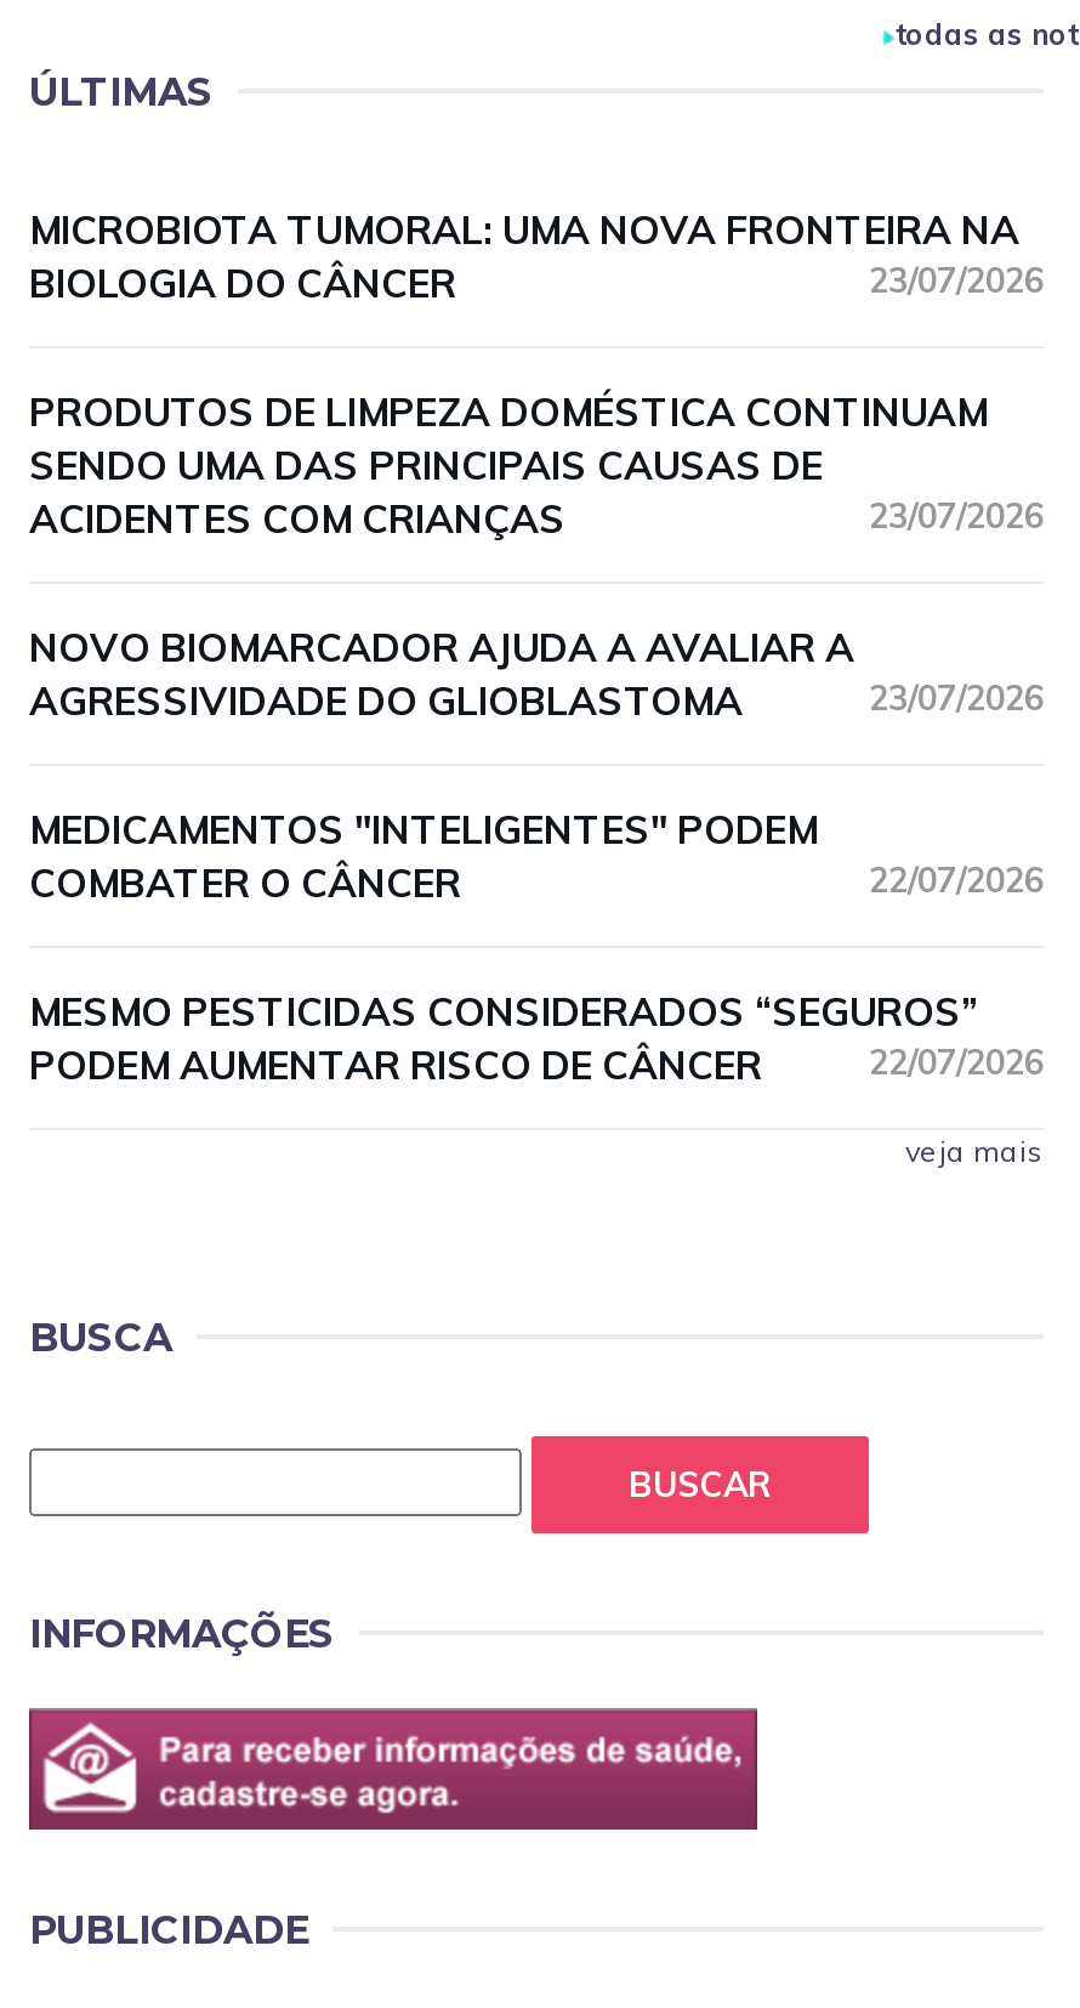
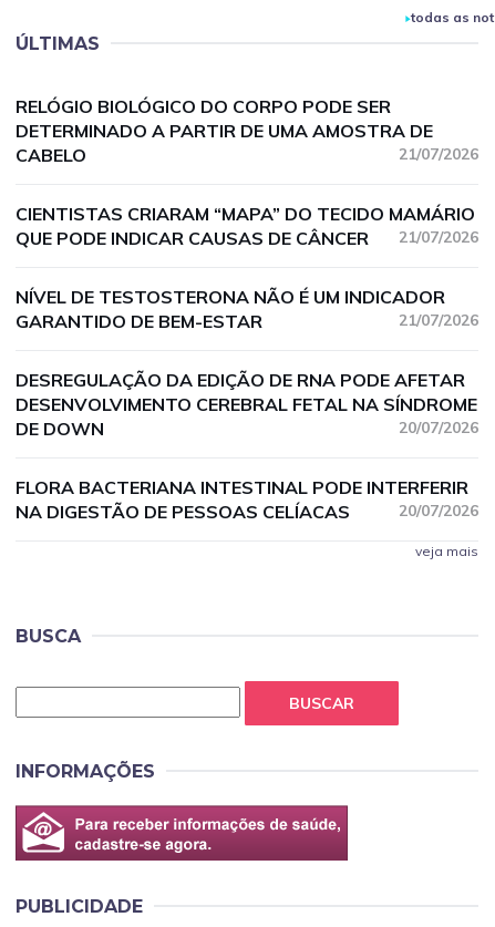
[29,205,1044,307] MICROBIOTA TUMORAL: UMA NOVA FRONTEIRA NA | BIOLOGIA DO CÂNCER | 23/07/2026 -> [16,95,478,166] RELÓGIO BIOLÓGICO DO CORPO PODE SER | DETERMINADO A PARTIR DE UMA AMOSTRA DE | CABELO | 21/07/2026
[29,387,1044,543] PRODUTOS DE LIMPEZA DOMÉSTICA CONTINUAM | SENDO UMA DAS PRINCIPAIS CAUSAS DE | ACIDENTES COM CRIANÇAS | 23/07/2026 -> [16,203,478,249] CIENTISTAS CRIARAM “MAPA” DO TECIDO MAMÁRIO | QUE PODE INDICAR CAUSAS DE CÂNCER | 21/07/2026
[29,623,1044,725] NOVO BIOMARCADOR AJUDA A AVALIAR A | AGRESSIVIDADE DO GLIOBLASTOMA | 23/07/2026 -> [16,286,478,332] NÍVEL DE TESTOSTERONA NÃO É UM INDICADOR | GARANTIDO DE BEM-ESTAR | 21/07/2026
[29,805,1044,907] MEDICAMENTOS "INTELIGENTES" PODEM | COMBATER O CÂNCER | 22/07/2026 -> [16,369,478,440] DESREGULAÇÃO DA EDIÇÃO DE RNA PODE AFETAR | DESENVOLVIMENTO CEREBRAL FETAL NA SÍNDROME | DE DOWN | 20/07/2026
[29,987,1044,1089] MESMO PESTICIDAS CONSIDERADOS “SEGUROS” | PODEM AUMENTAR RISCO DE CÂNCER | 22/07/2026 -> [16,476,478,523] FLORA BACTERIANA INTESTINAL PODE INTERFERIR | NA DIGESTÃO DE PESSOAS CELÍACAS | 20/07/2026

